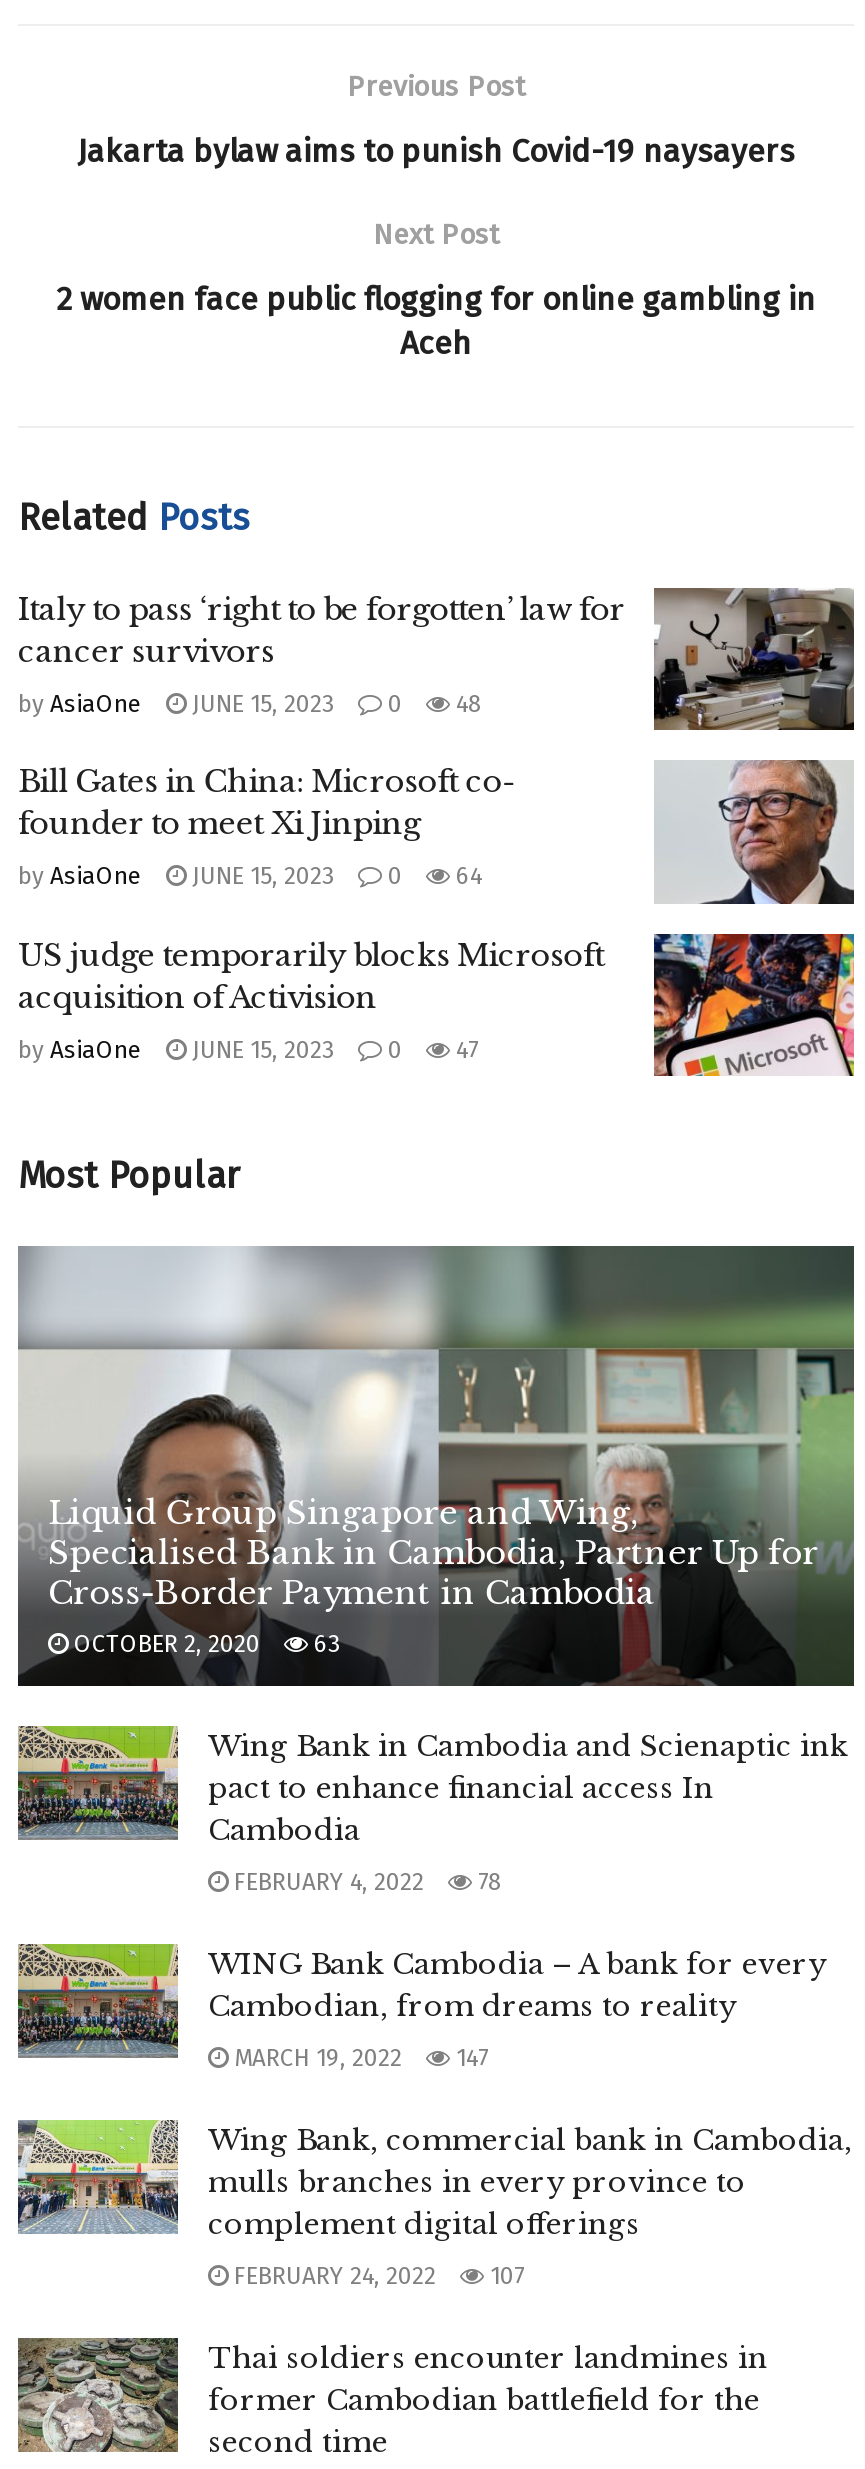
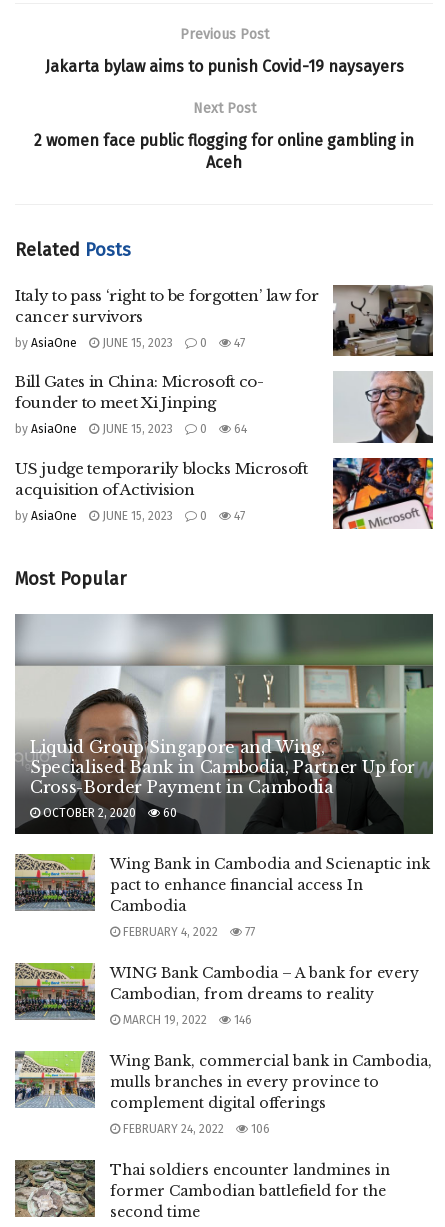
[18,690,482,718] by AsiaOne JUNE 15, 2023 0 48 -> [15,336,245,350] by AsiaOne JUNE 15, 2023 0 47
[68,1631,340,1659] OCTOBER 2, 2020 63 -> [40,806,177,820] OCTOBER 2, 2020 60
[228,1869,502,1897] FEBRUARY 4, 2022 78 -> [120,925,255,939] FEBRUARY 4, 2022 77
[228,2045,488,2073] MARCH 19, 2022 147 -> [120,1013,252,1027] MARCH 19, 2022 146
[228,2263,524,2291] FEBRUARY 24, 2022 107 -> [120,1122,270,1136] FEBRUARY 24, 2022 106

